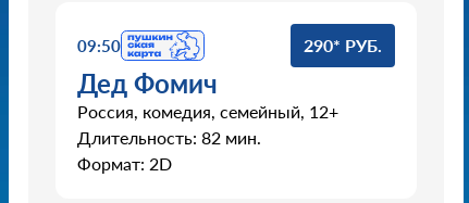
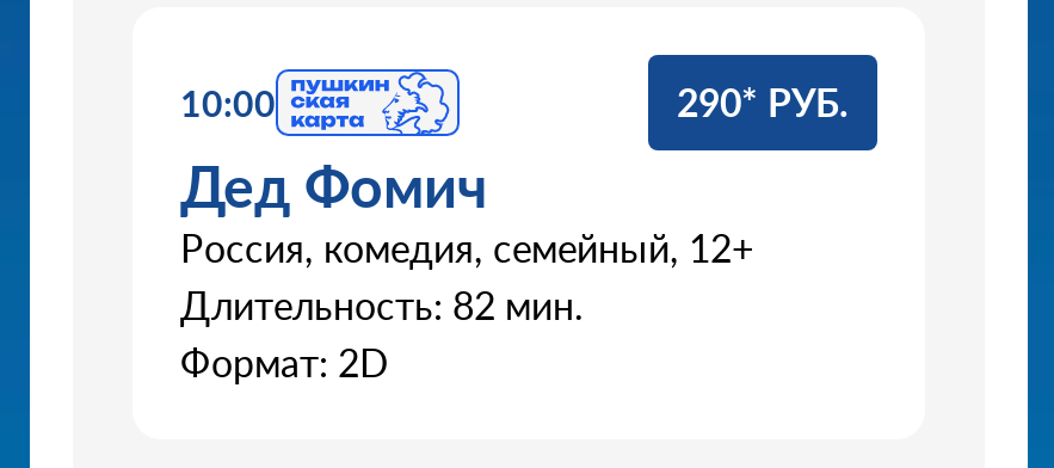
[77,36,121,56] 09:50 -> [180,82,276,125] 10:00

